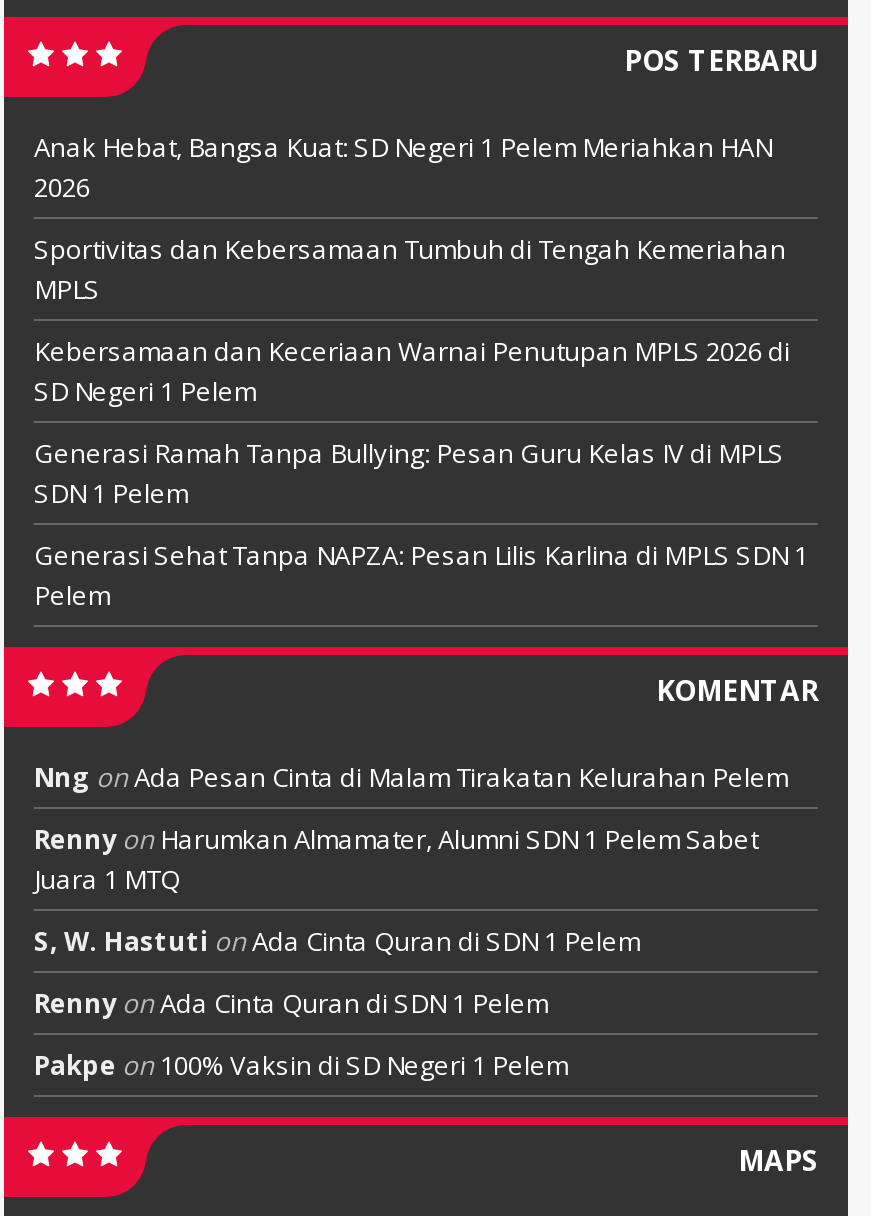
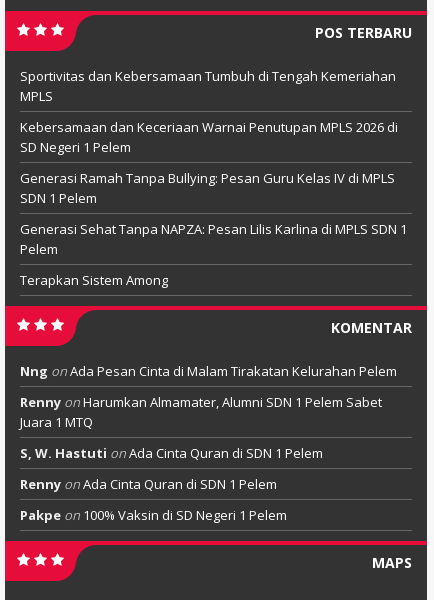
[34,128,772,204] Anak Hebat, Bangsa Kuat: SD Negeri 1 Pelem Meriahkan HAN | 2026 -> none
moved [34,230,808,612] -> [20,67,407,258]: Sportivitas dan Kebersamaan Tumbuh di Tengah Kemeriahan | MPLS | Kebersamaan dan Keceriaan Warnai Penutupan MPLS 2026 di | SD Negeri 1 Pelem | Generasi Ramah Tanpa Bullying: Pesan Guru Kelas IV di MPLS | SDN 1 Pelem | Generasi Sehat Tanpa NAPZA: Pesan Lilis Karlina di MPLS SDN 1 | Pelem
none -> [20,271,168,289] Terapkan Sistem Among

